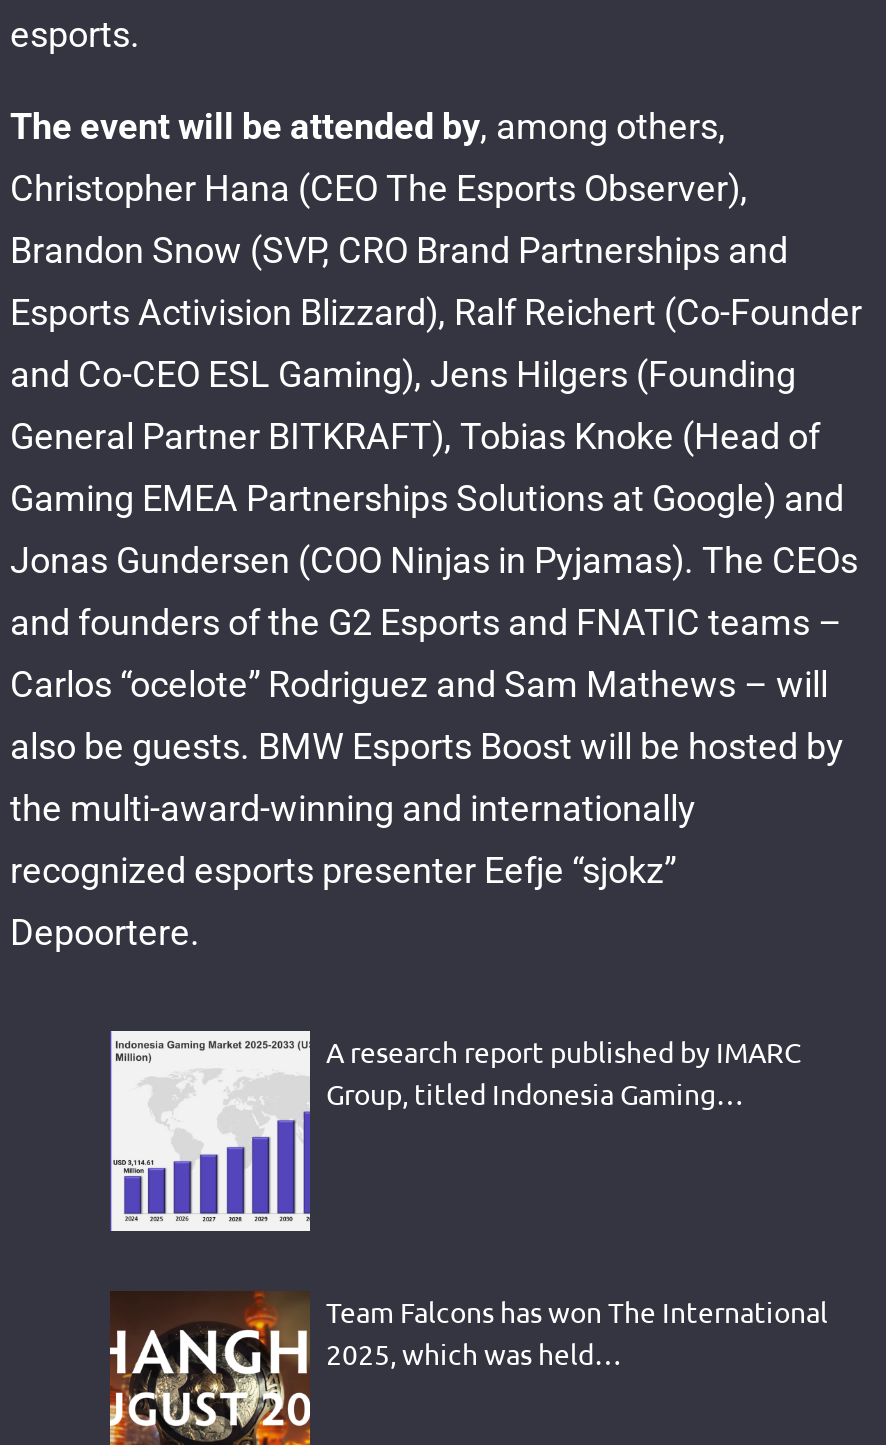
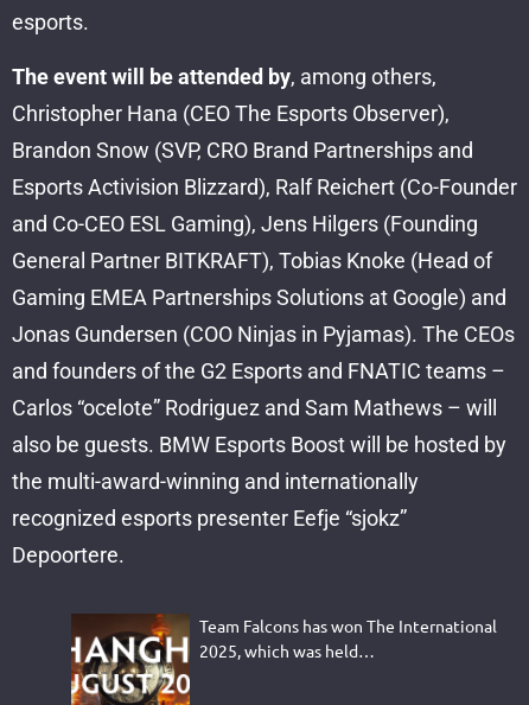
[108,1029,802,1233] [image] | A research report published by IMARC | Group, titled Indonesia Gaming… -> none

